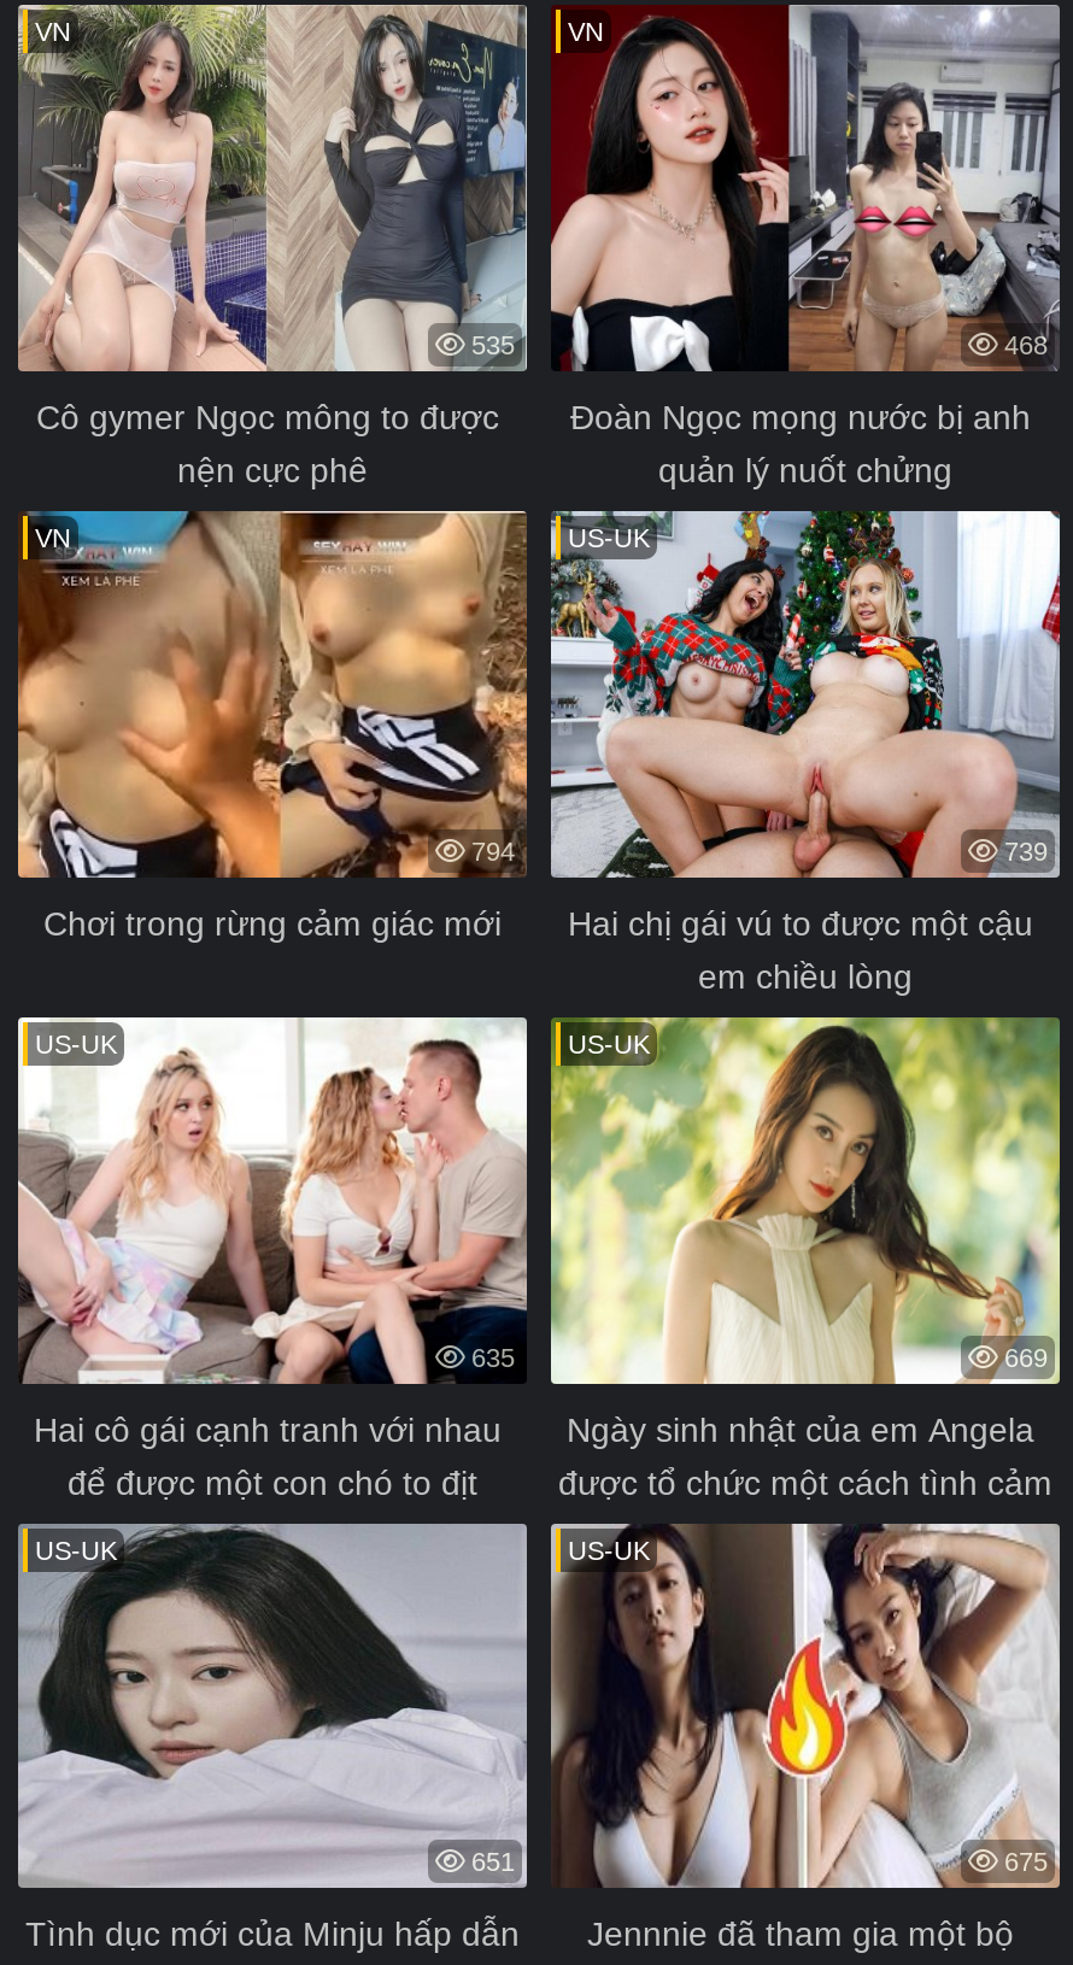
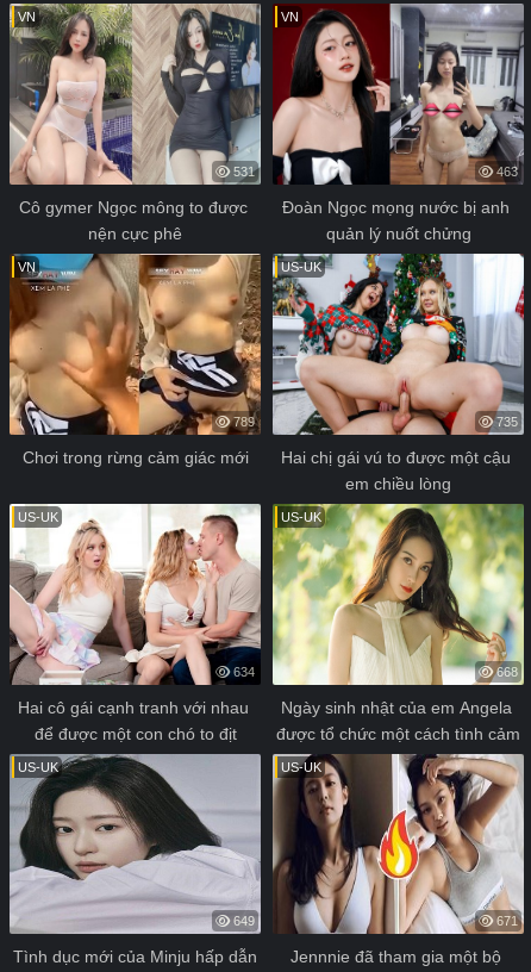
[464,330,515,359] 535 -> [230,164,255,178] 531
[997,330,1048,359] 468 -> [493,164,518,178] 463
[464,836,515,865] 794 -> [230,414,255,428] 789
[997,836,1048,865] 739 -> [493,414,518,428] 735
[464,1342,515,1371] 635 -> [230,664,255,678] 634
[997,1342,1048,1371] 669 -> [493,664,518,678] 668
[464,1848,515,1877] 651 -> [230,914,255,928] 649
[997,1848,1048,1877] 675 -> [493,914,518,928] 671

